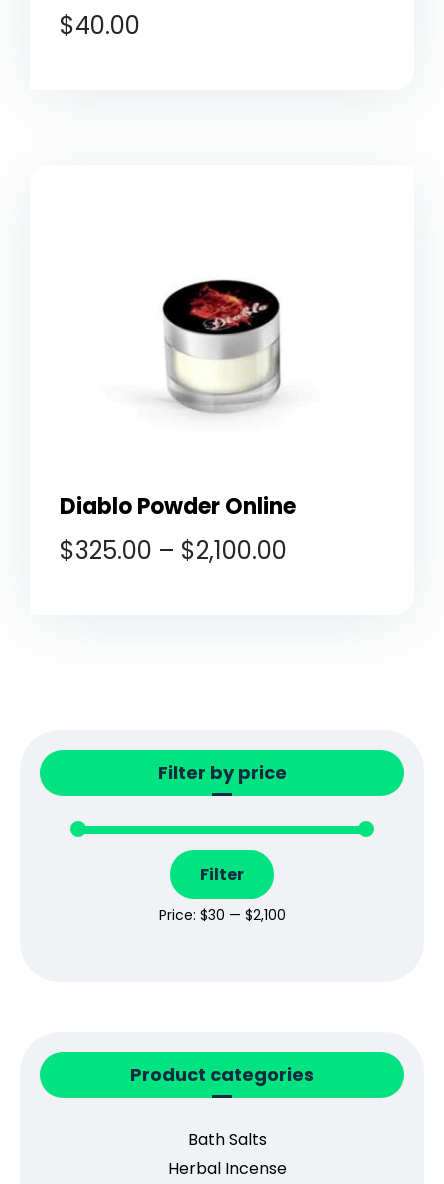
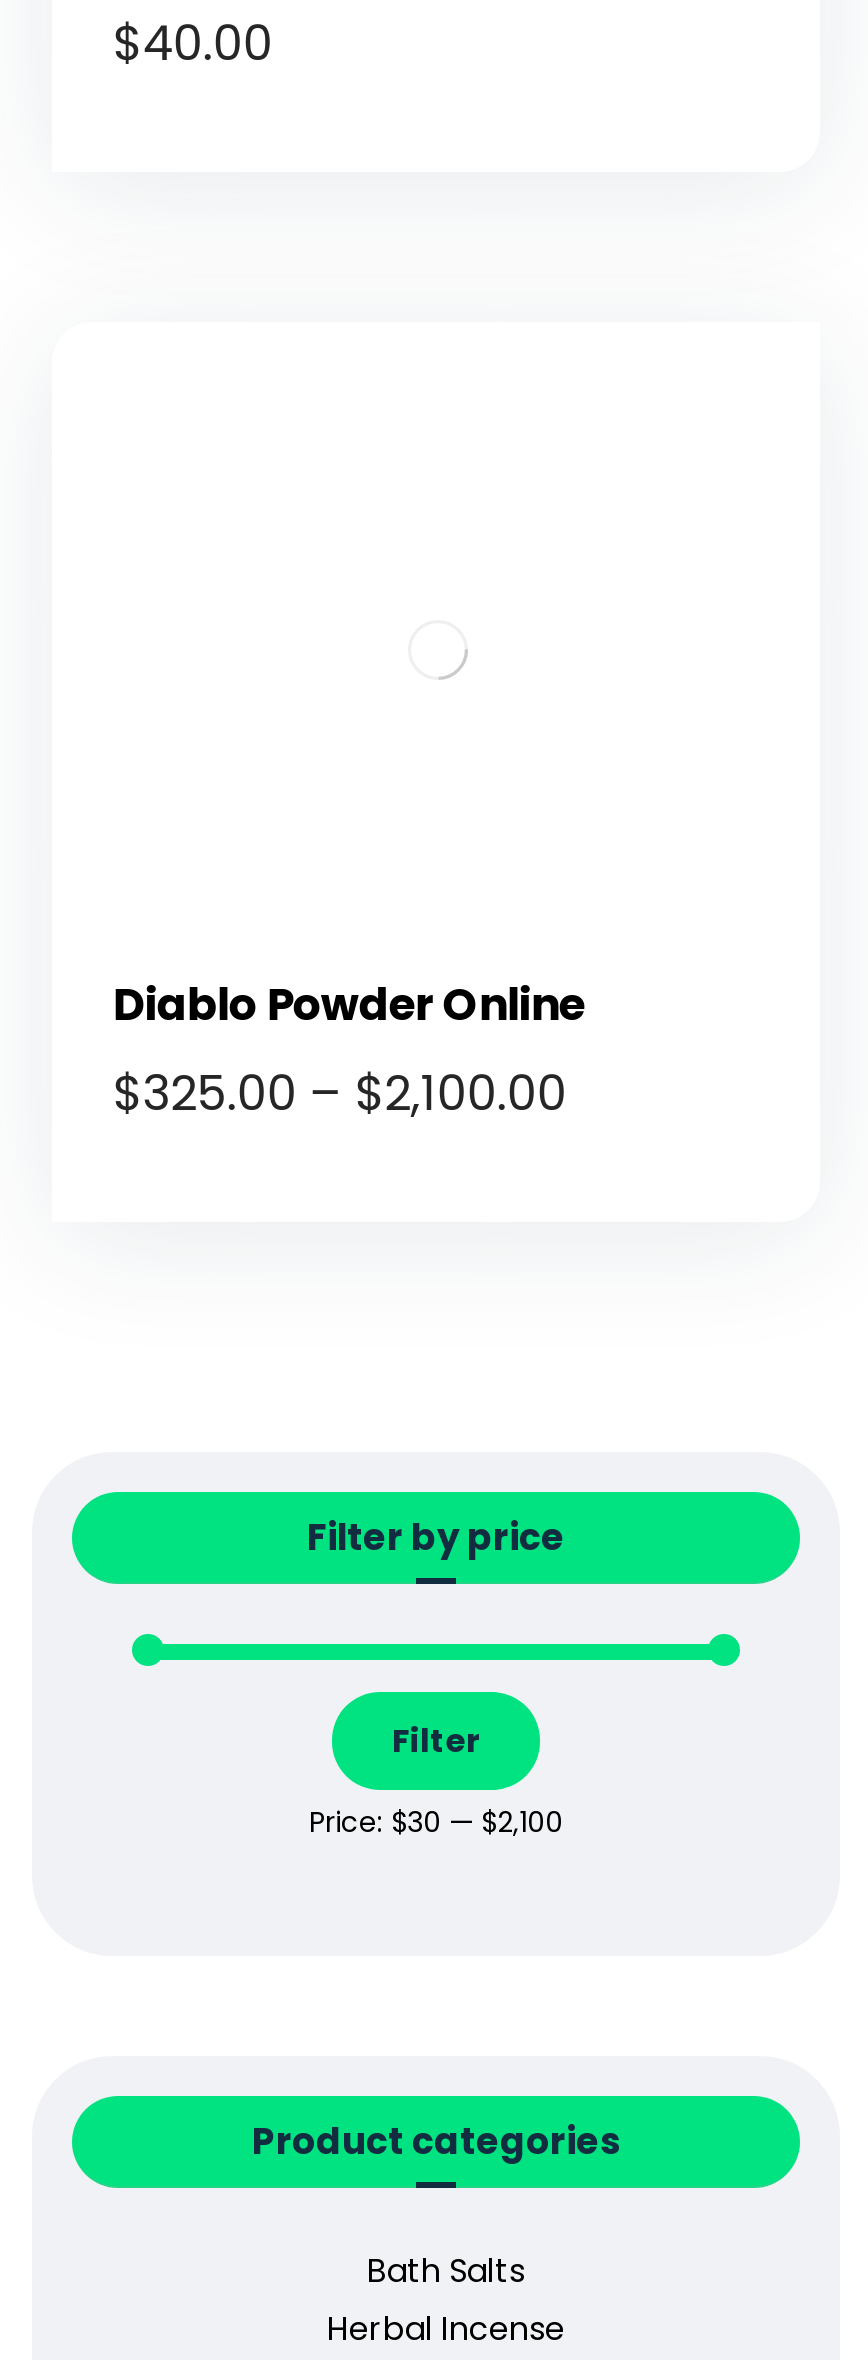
[161,279,281,415] [image] -> none

